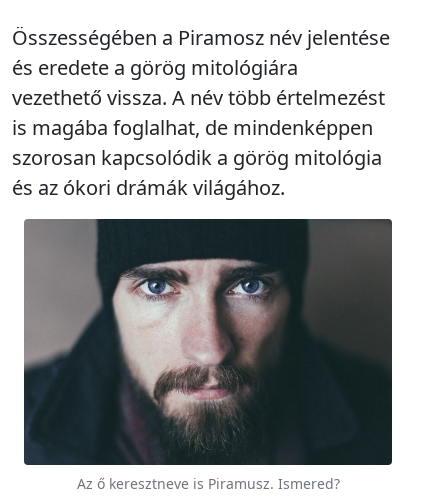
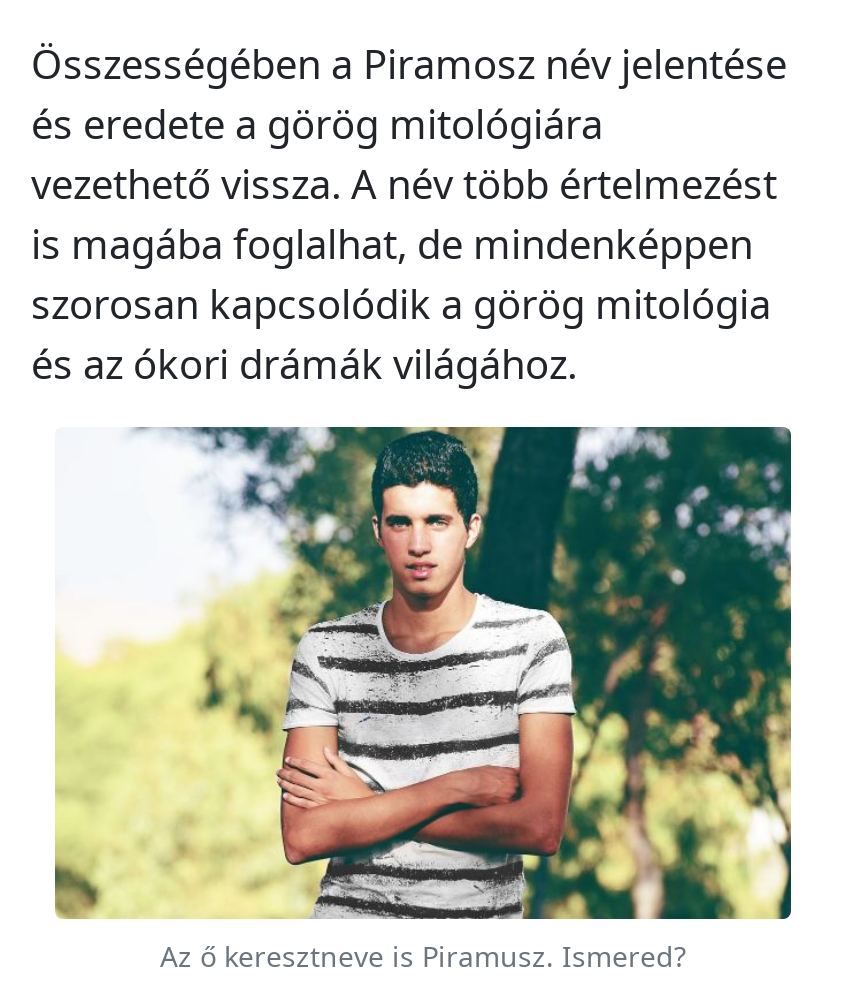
[23,218,393,466] [image] -> [53,425,793,921] [image]

